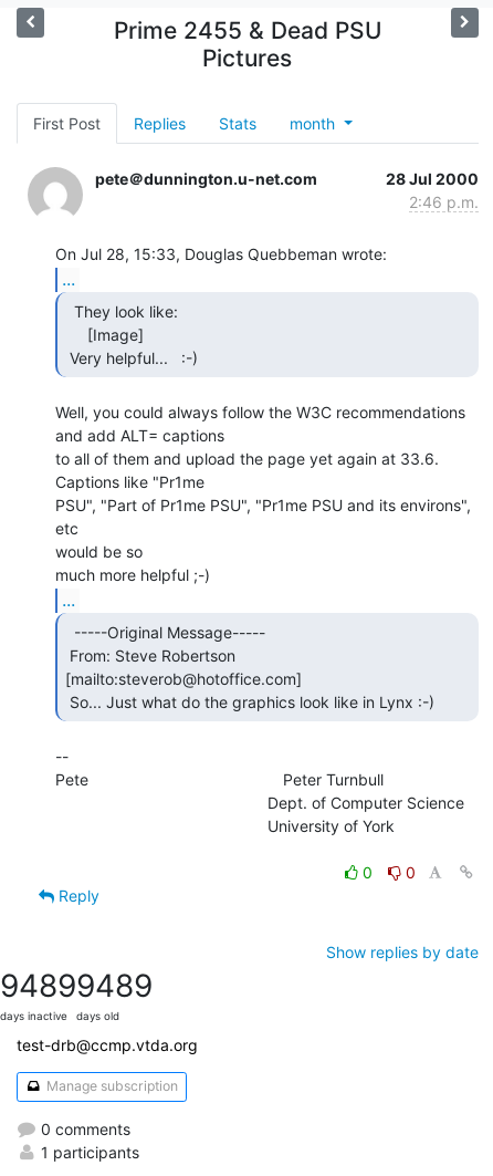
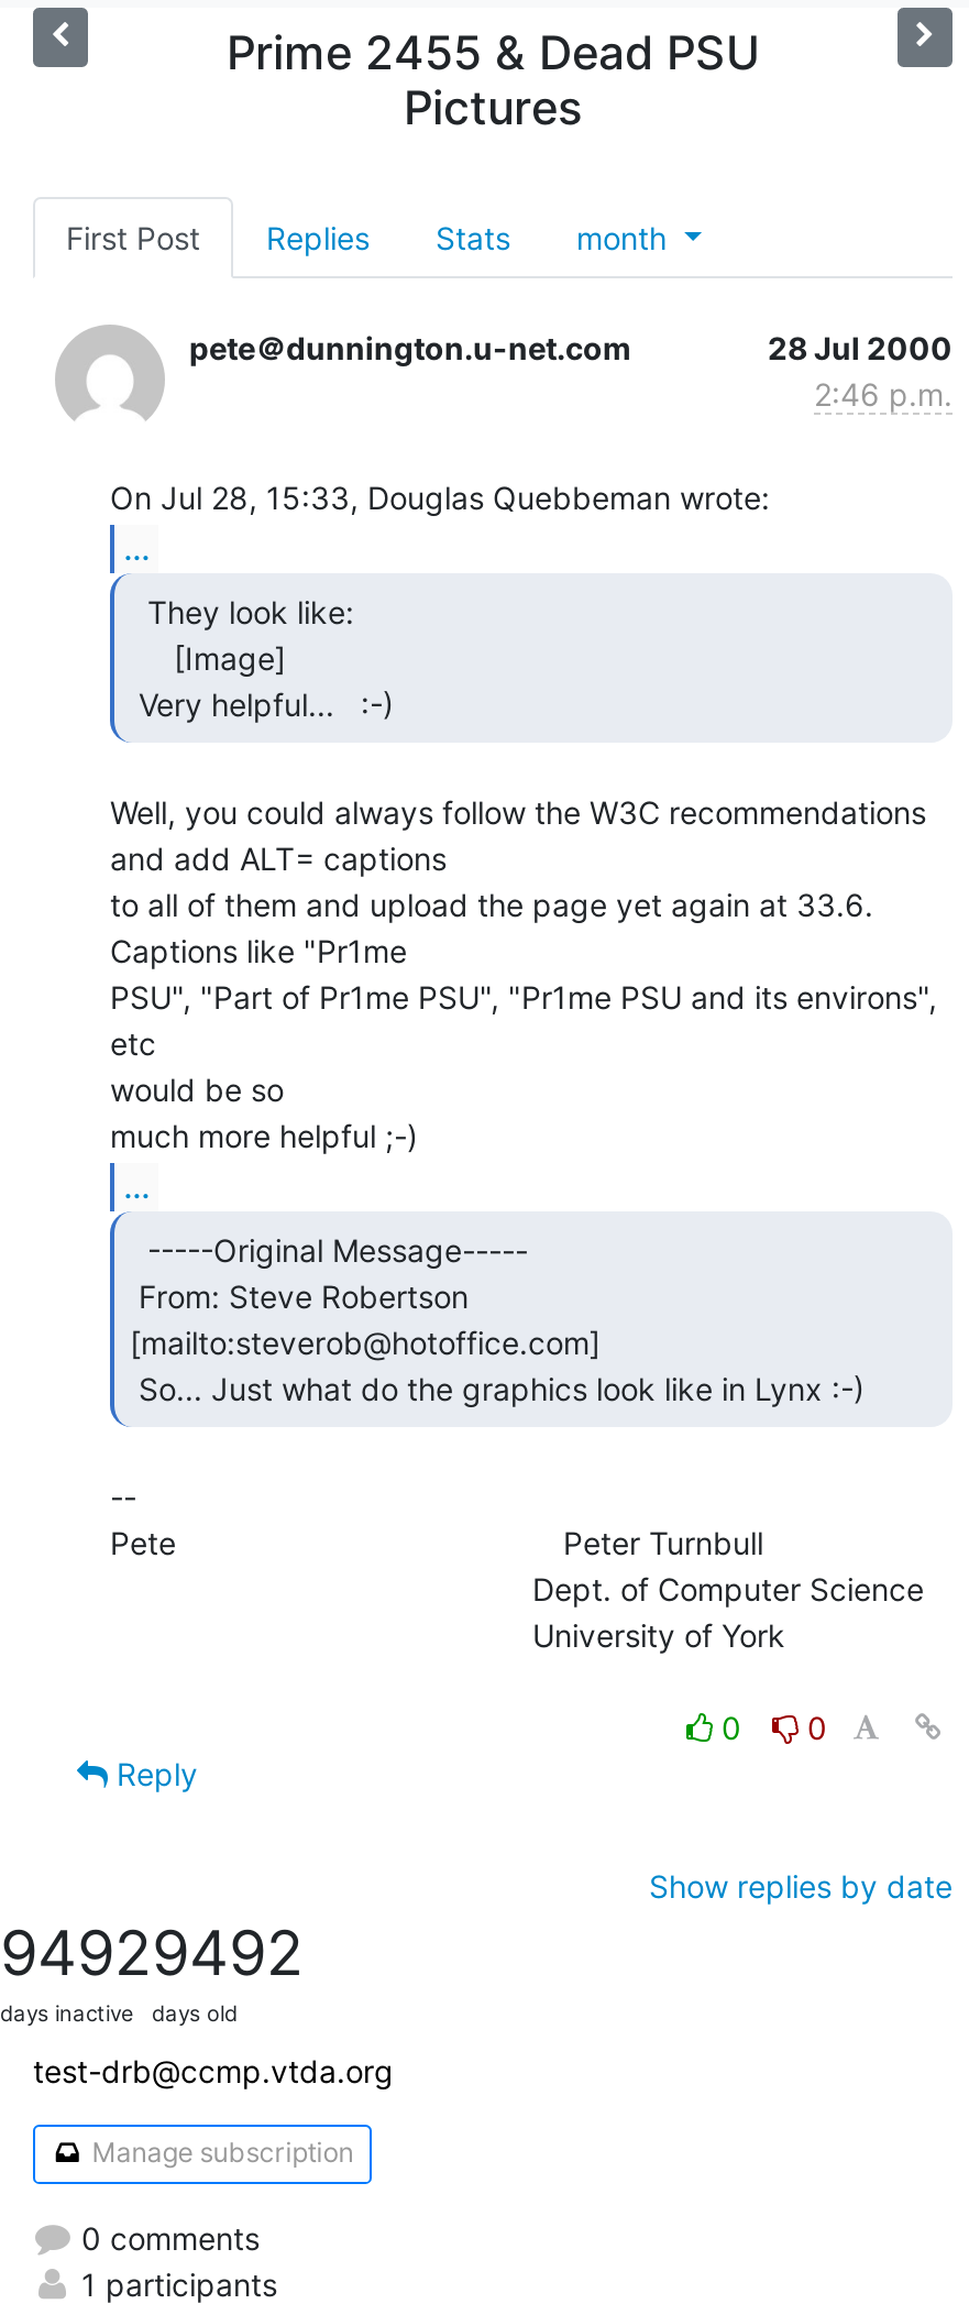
[0,967,76,1004] 9489 -> [0,1915,152,1990] 9492
[76,967,153,1004] 9489 -> [152,1915,304,1990] 9492

